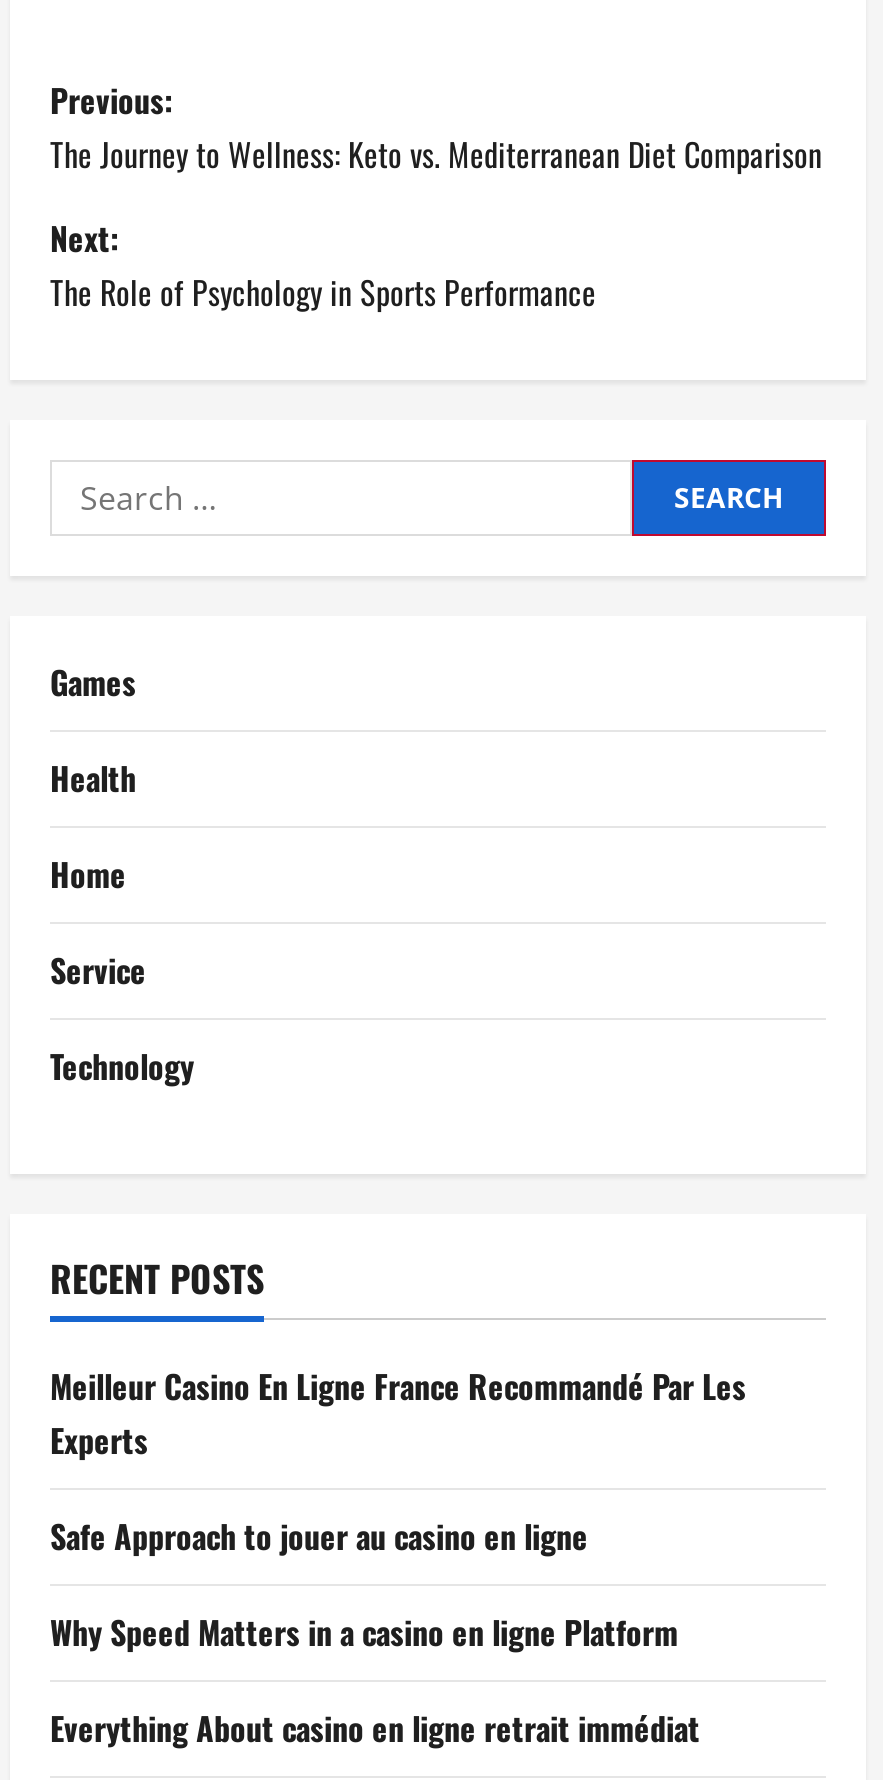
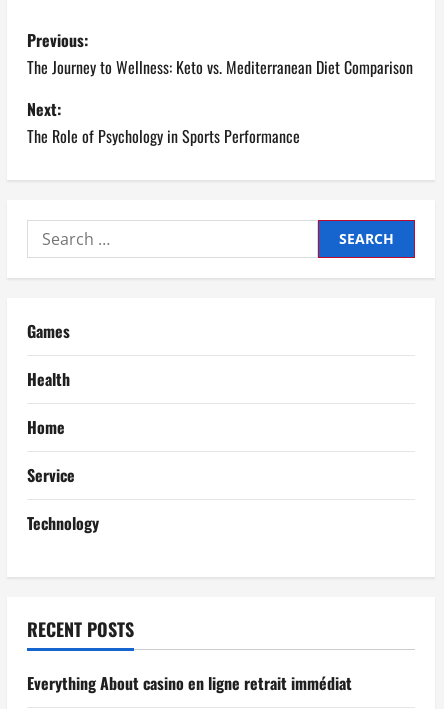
[50,1362,746,1656] Meilleur Casino En Ligne France Recommandé Par Les | Experts | Safe Approach to jouer au casino en ligne | Why Speed Matters in a casino en ligne Platform -> none

